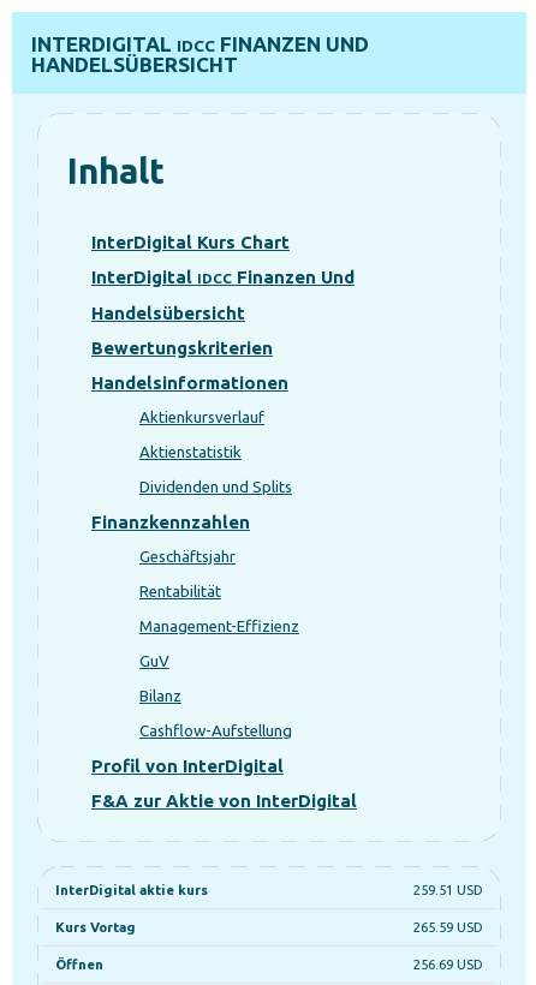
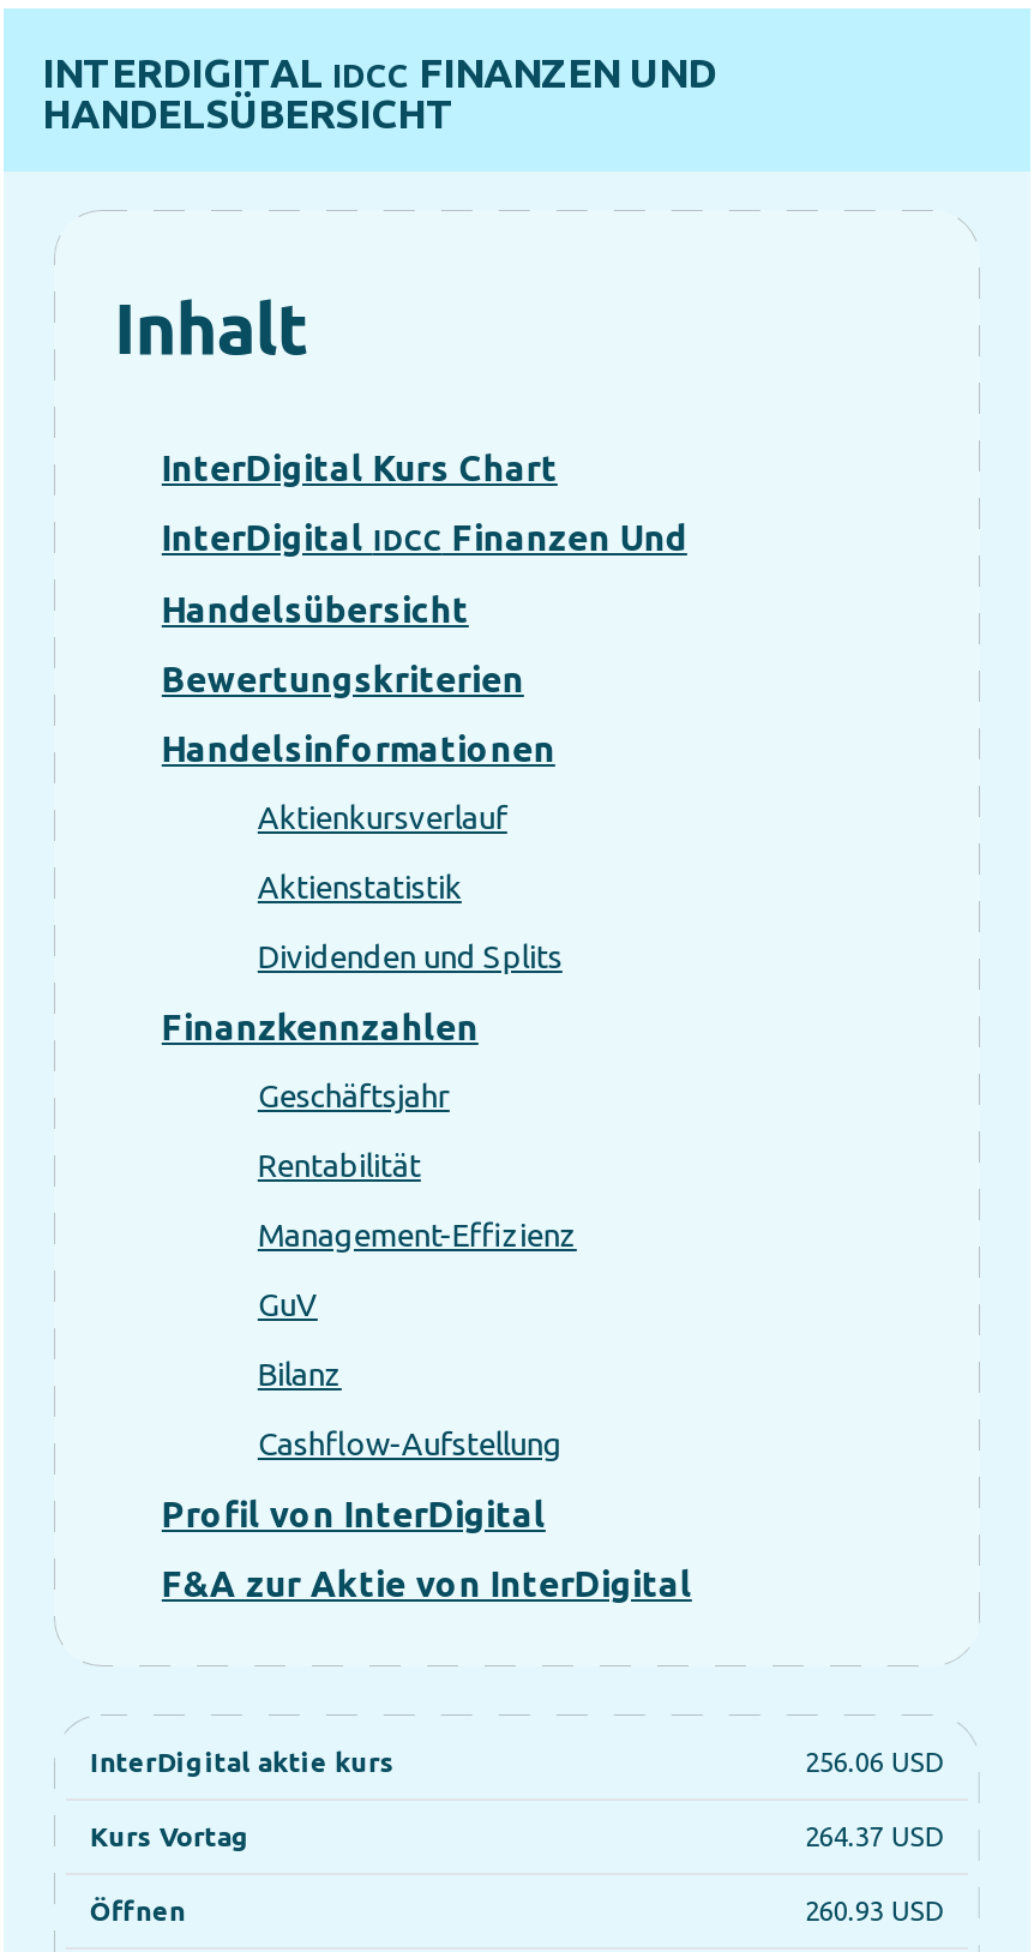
[413,881,483,897] 259.51 USD -> [805,1746,944,1777] 256.06 USD
[413,918,483,934] 265.59 USD -> [805,1820,944,1851] 264.37 USD
[413,956,483,971] 256.69 USD -> [805,1895,944,1926] 260.93 USD

